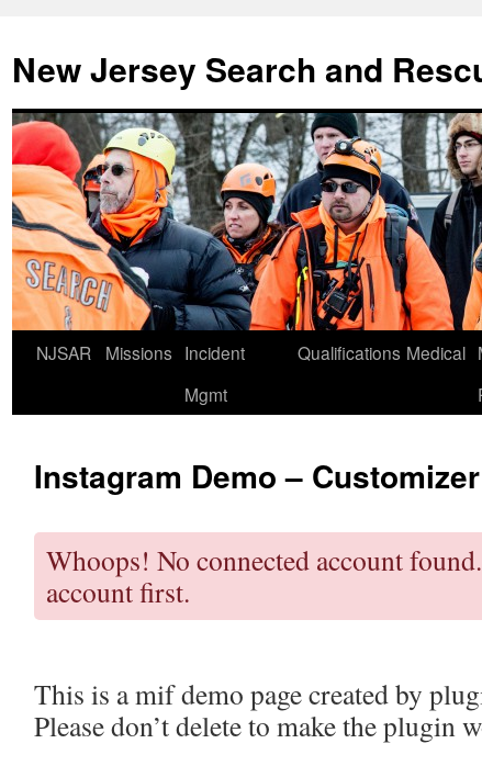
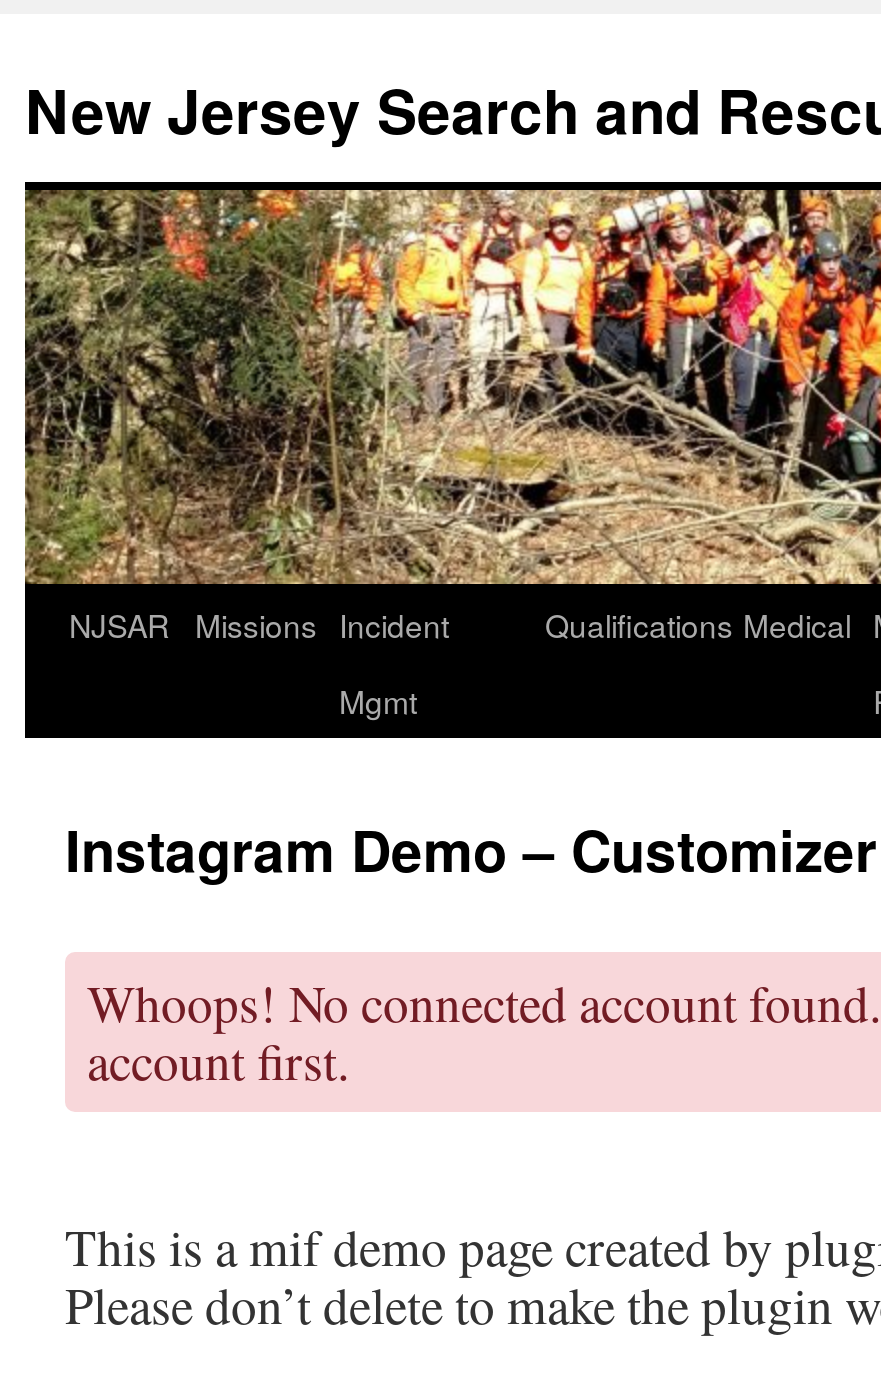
[11,112,479,331] [image] -> [23,188,875,586] [image]

